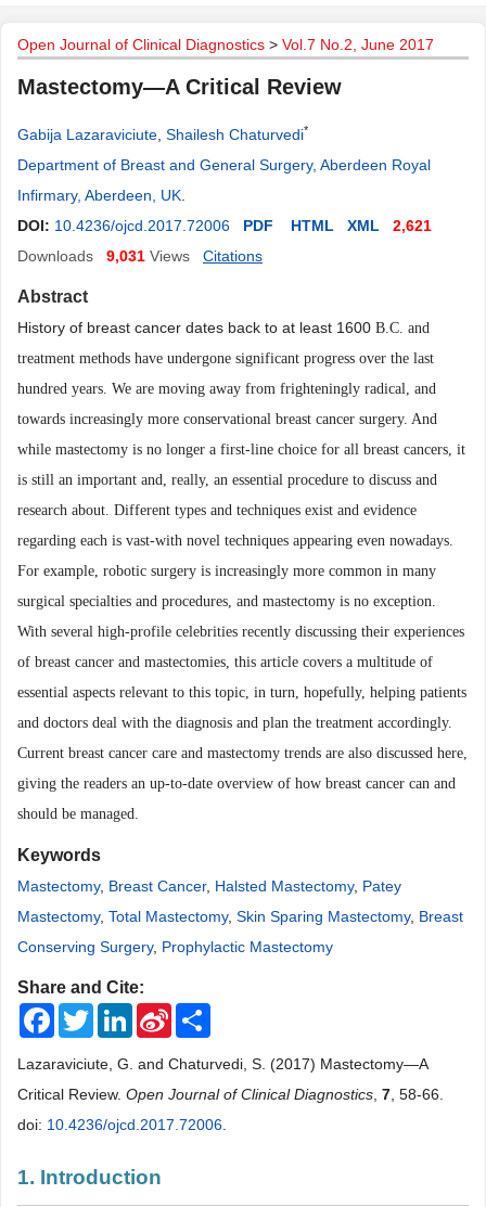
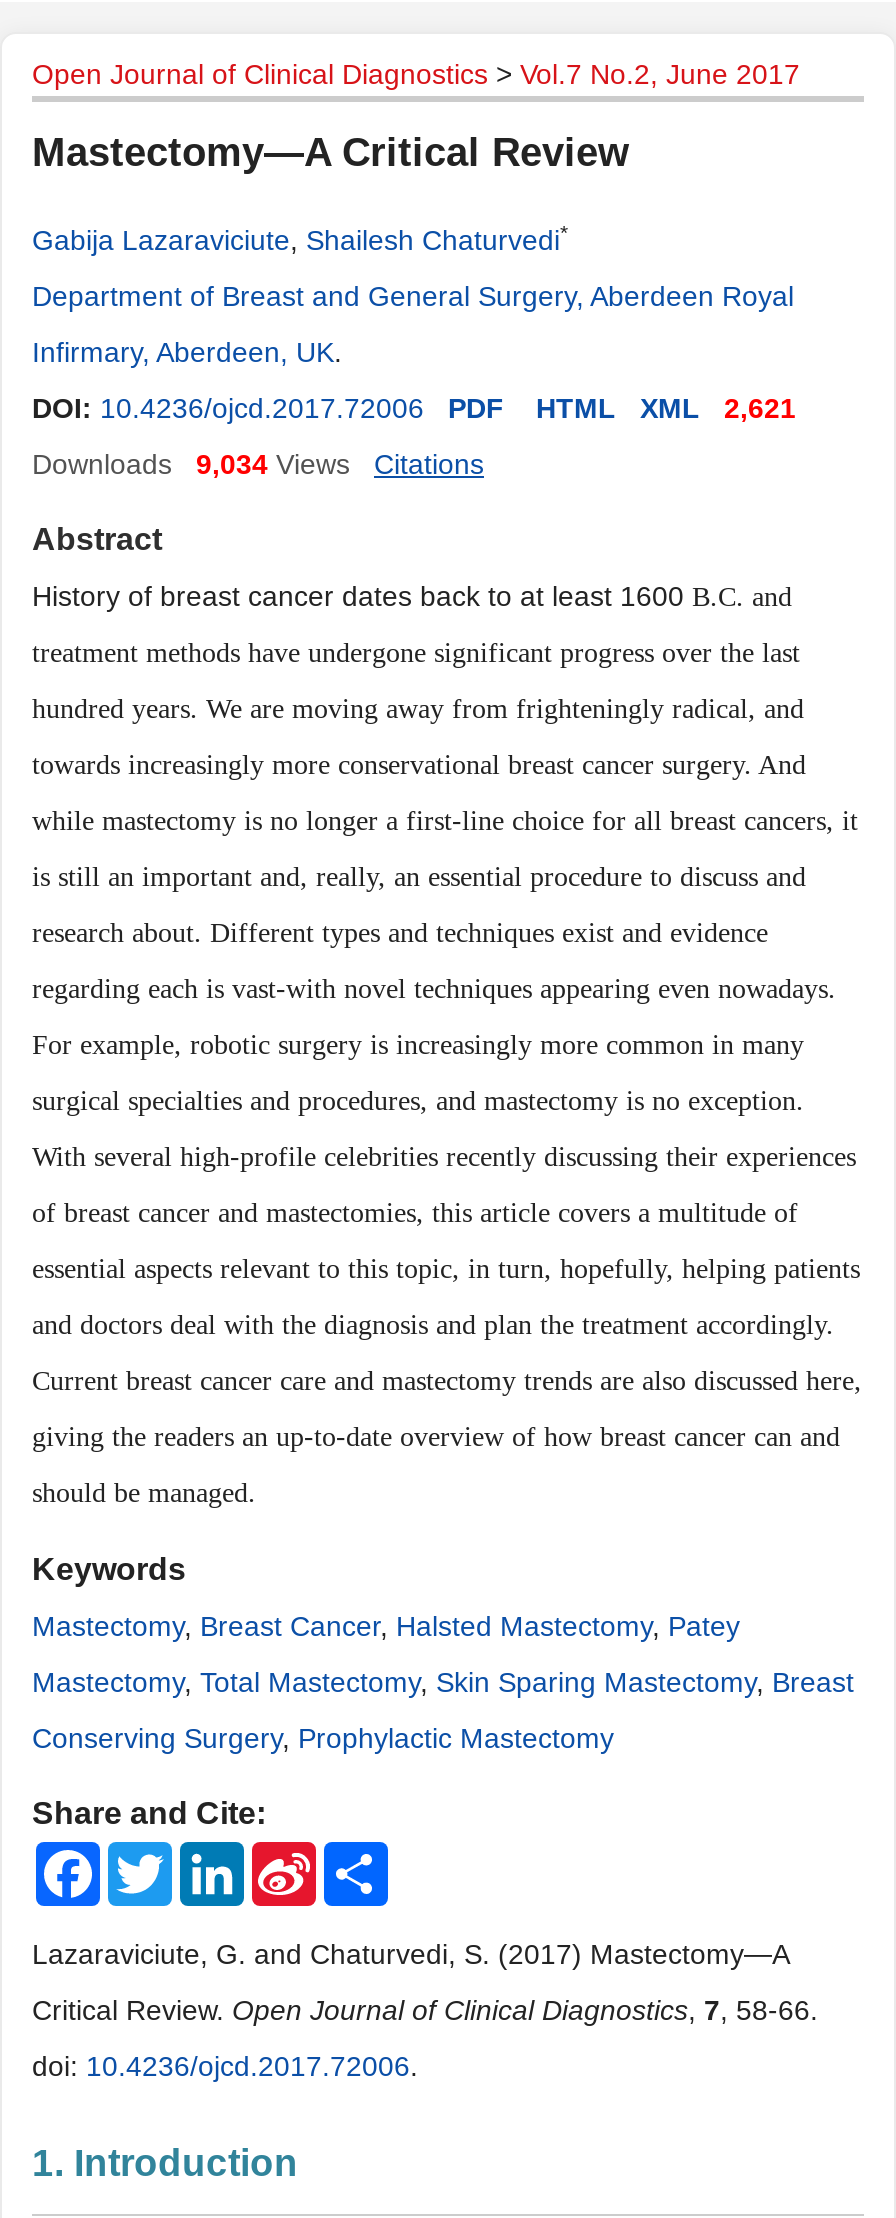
[17,247,190,265] Downloads 9,031 Views -> [32,448,350,480] Downloads 9,034 Views

